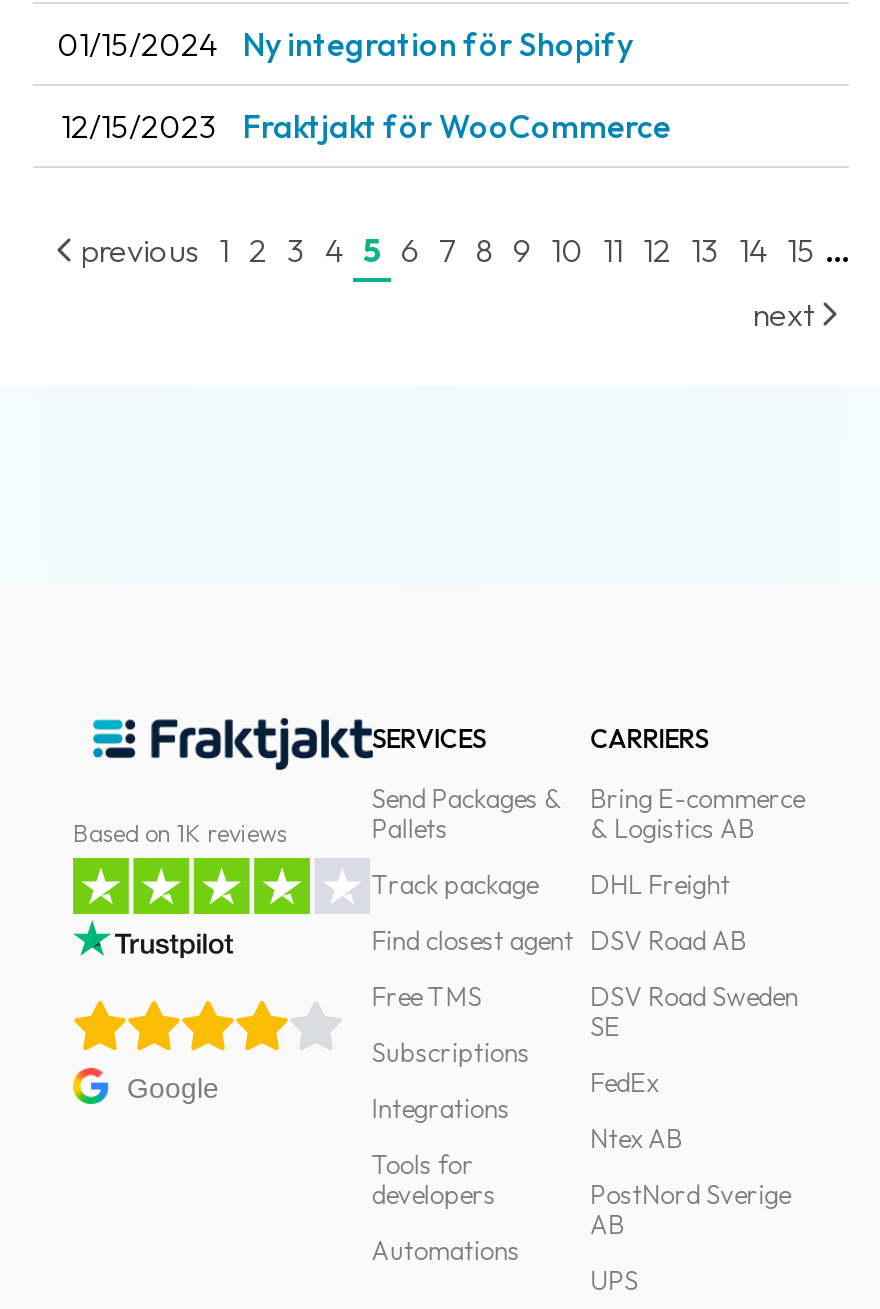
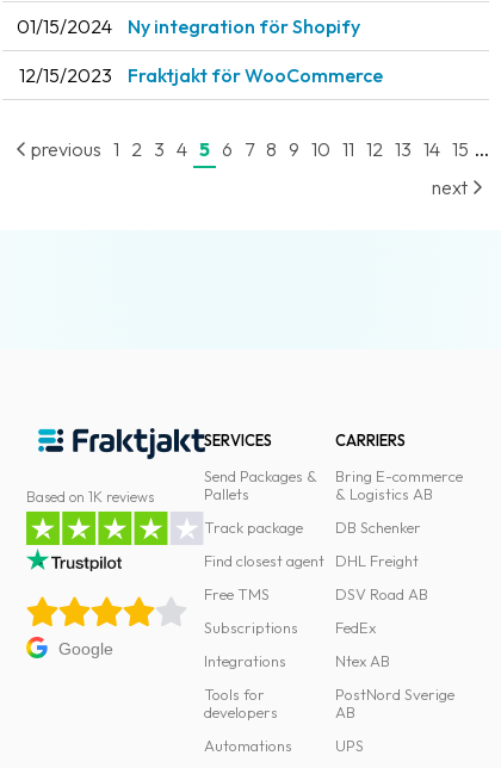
moved [590,868,746,956] -> [335,551,428,603]: DHL Freight | DSV Road AB
none -> [335,518,421,537] DB Schenker
[590,980,798,1042] DSV Road Sweden | SE -> none

